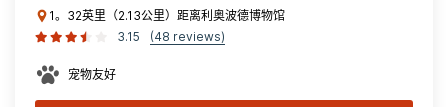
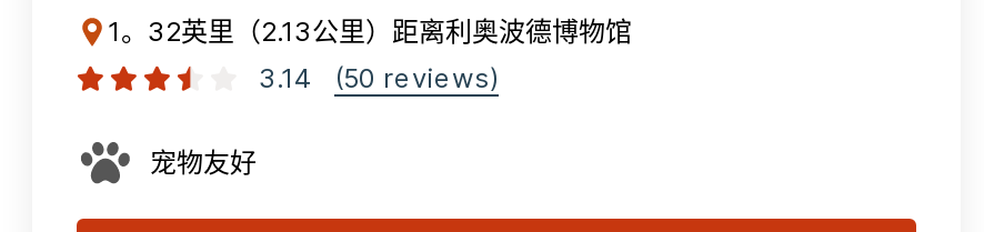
[117,29,140,44] 3.15 -> [259,61,312,94] 3.14
[150,29,225,44] (48 reviews) -> [334,61,499,94] (50 reviews)

